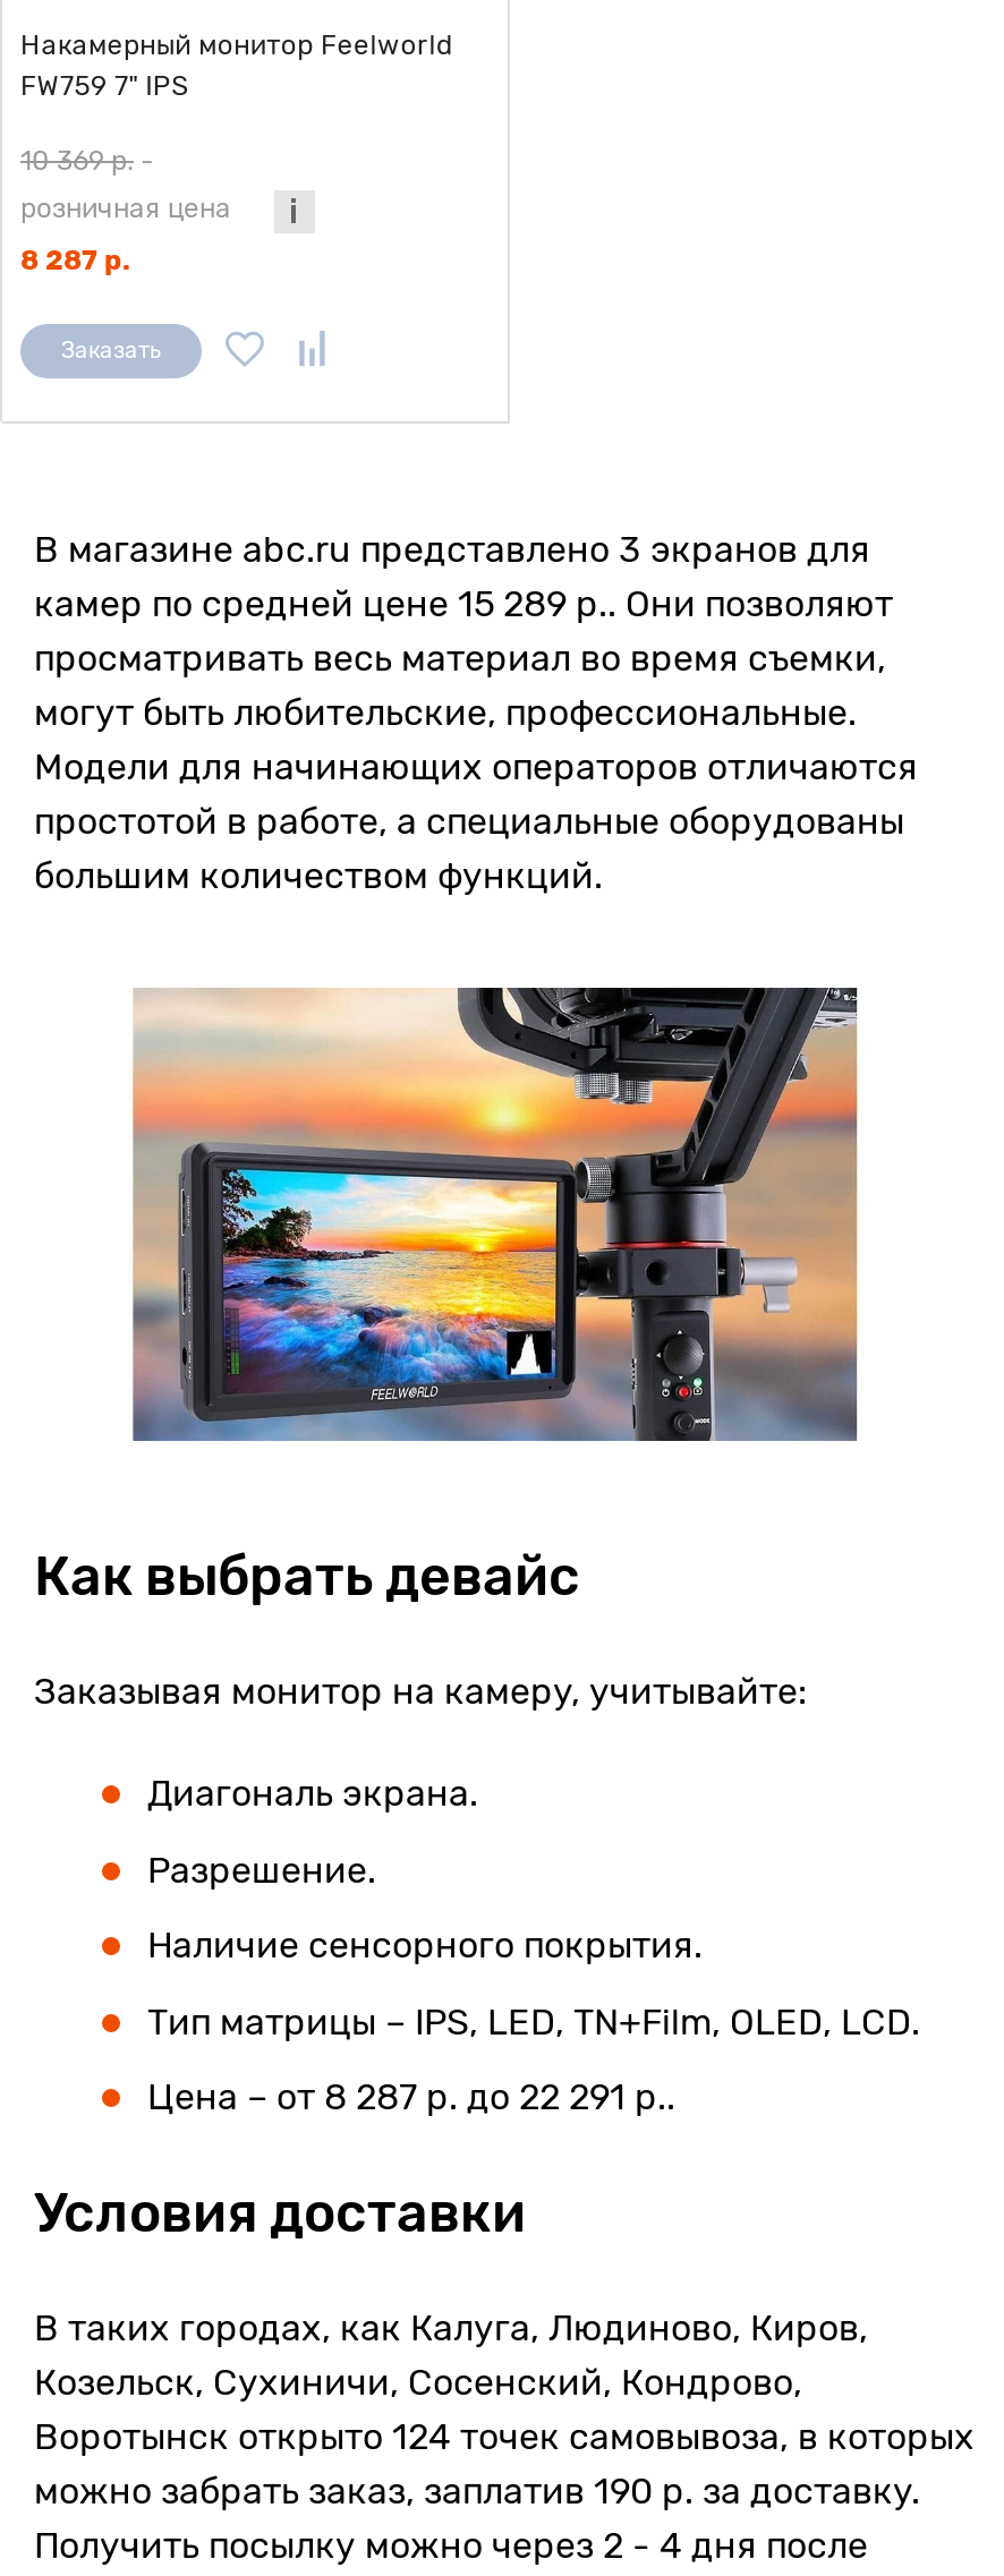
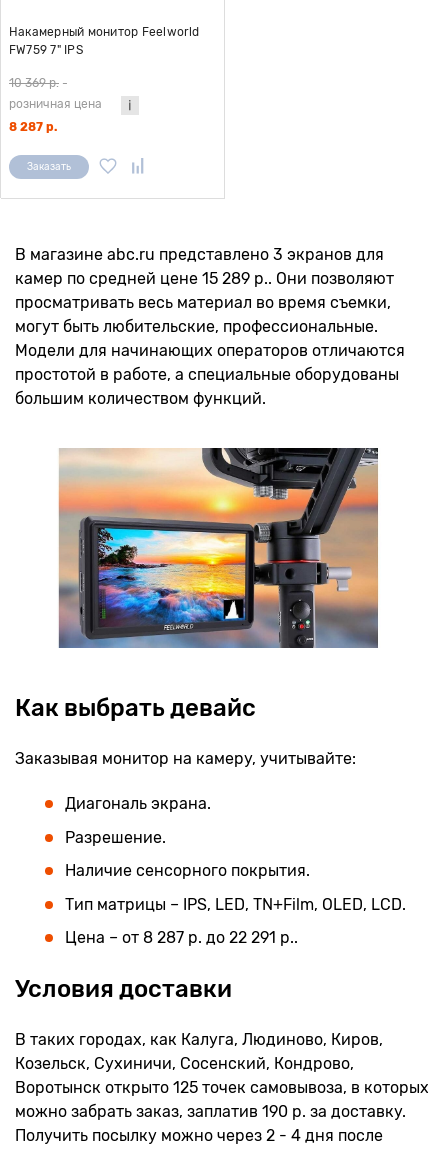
[34,2415,975,2458] Воротынск открыто 124 точек самовывоза, в которых -> [15,1078,429,1097] Воротынск открыто 125 точек самовывоза, в которых

